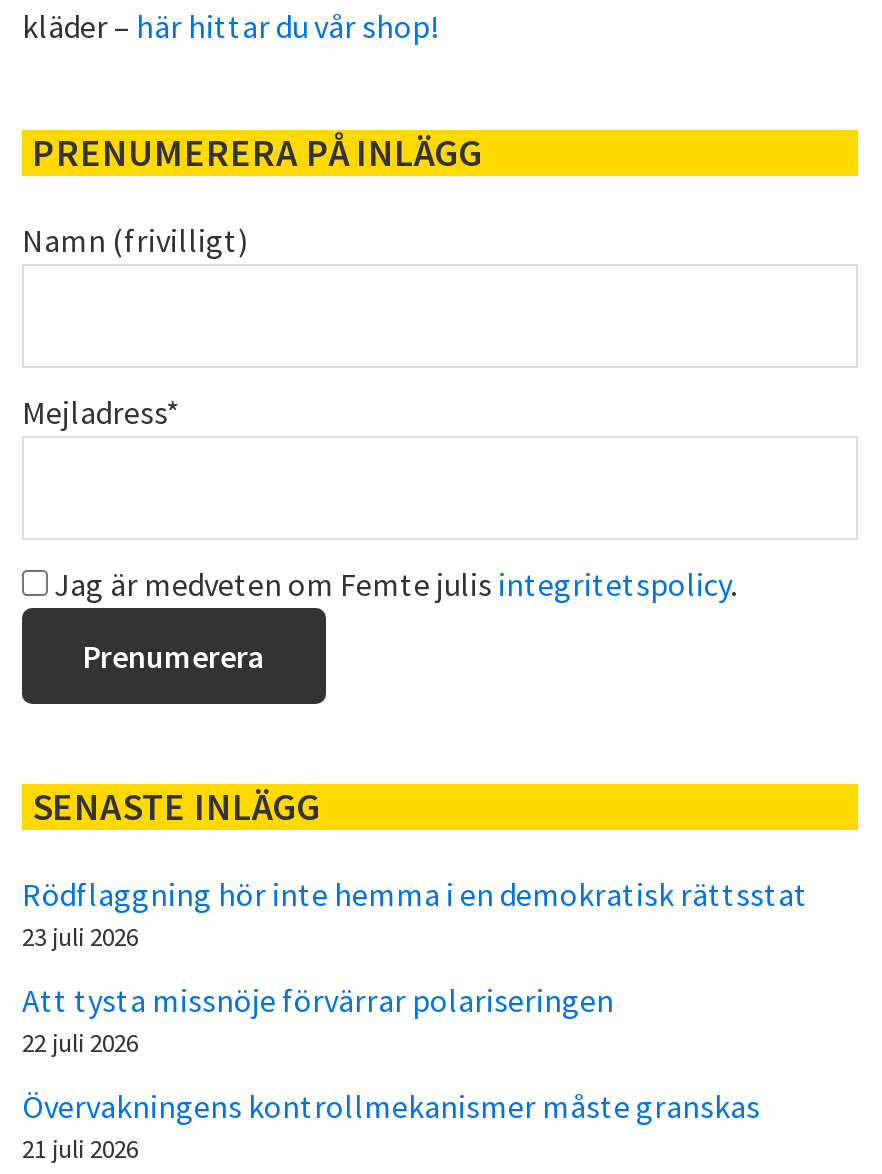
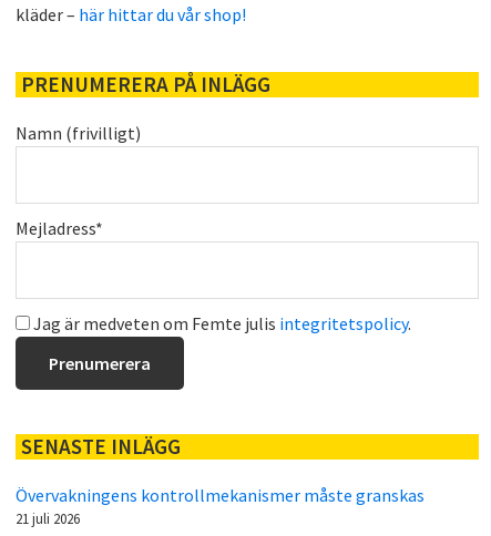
[22,873,808,1059] Rödflaggning hör inte hemma i en demokratisk rättsstat | 23 juli 2026 | Att tysta missnöje förvärrar polariseringen | 22 juli 2026 -> none

